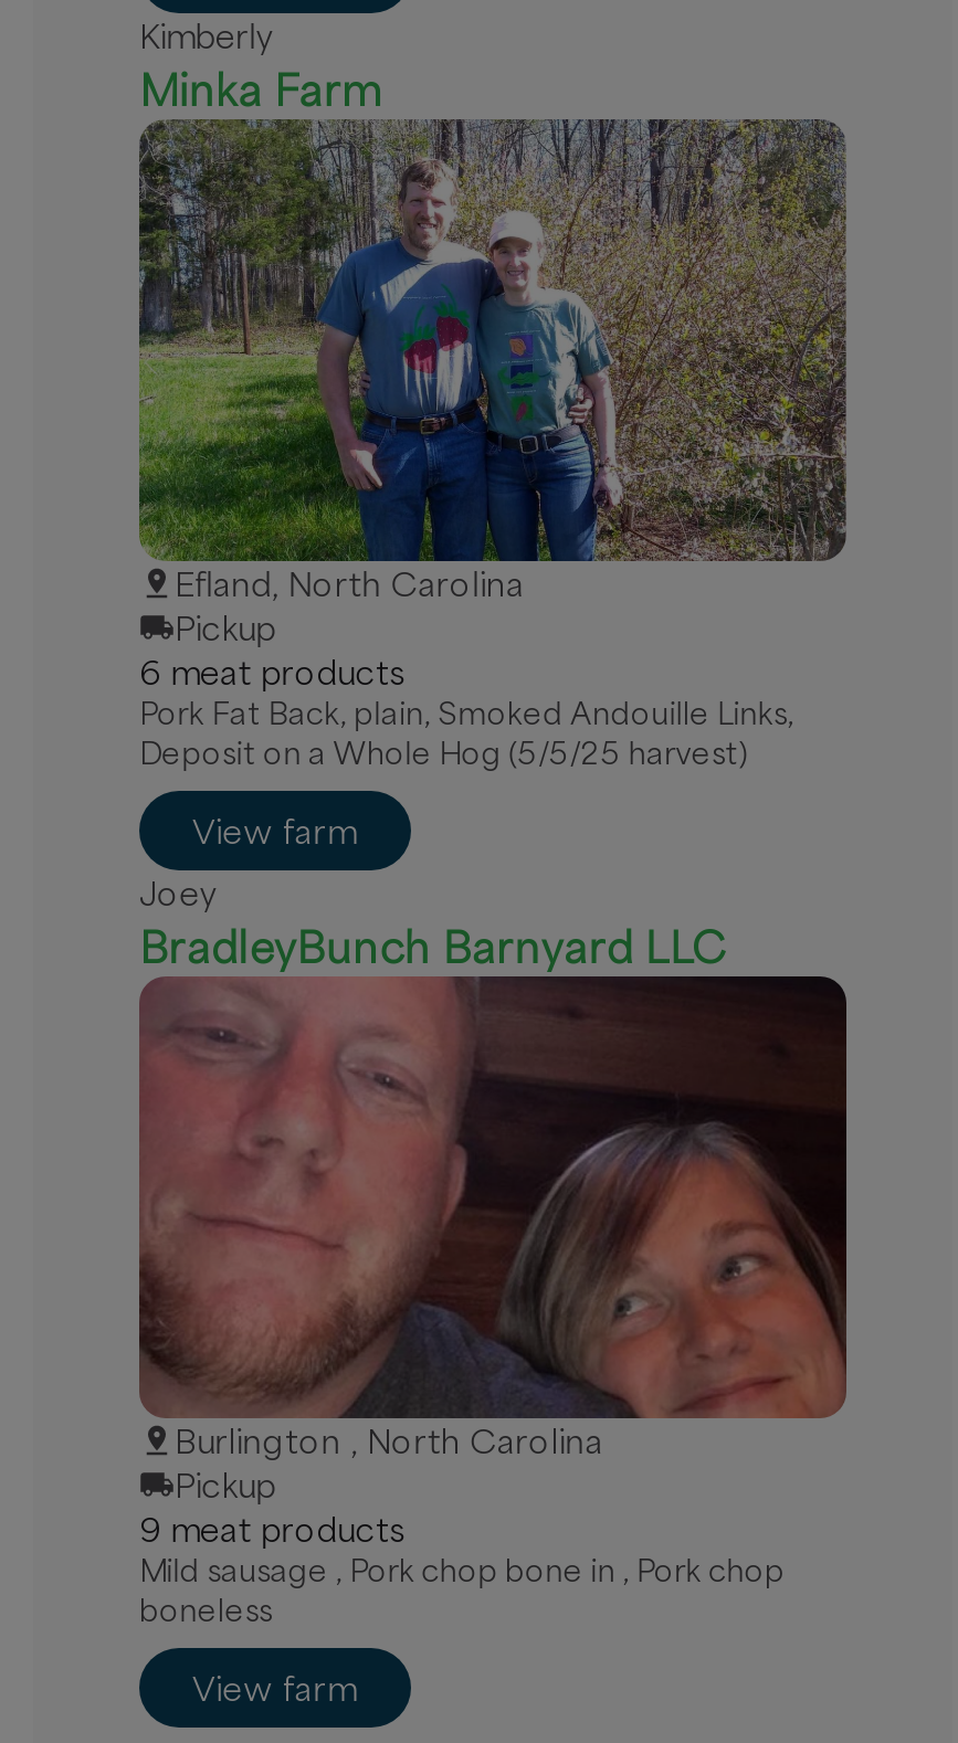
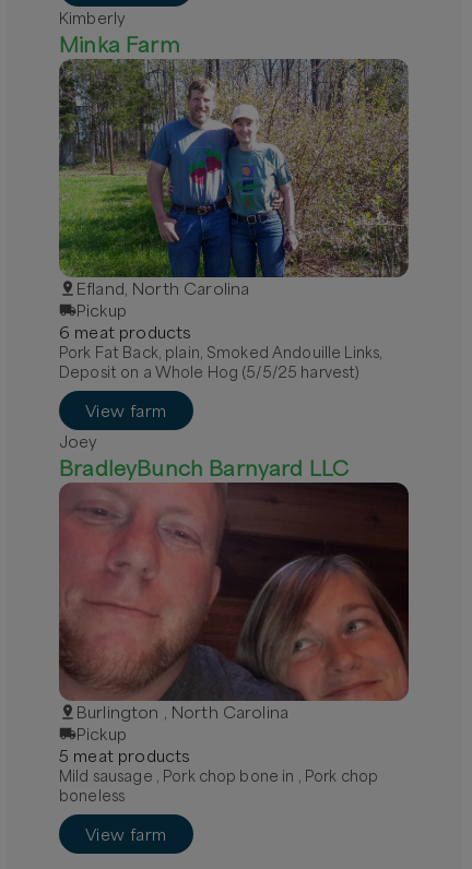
[139,1509,407,1549] 9 meat products -> [59,746,190,766] 5 meat products

